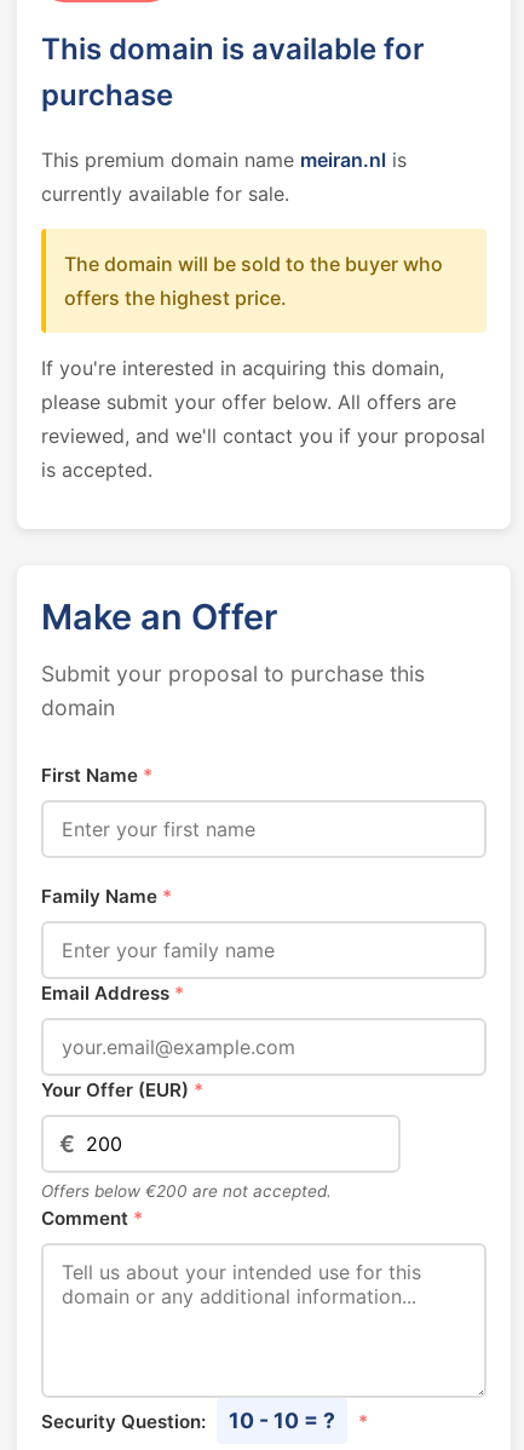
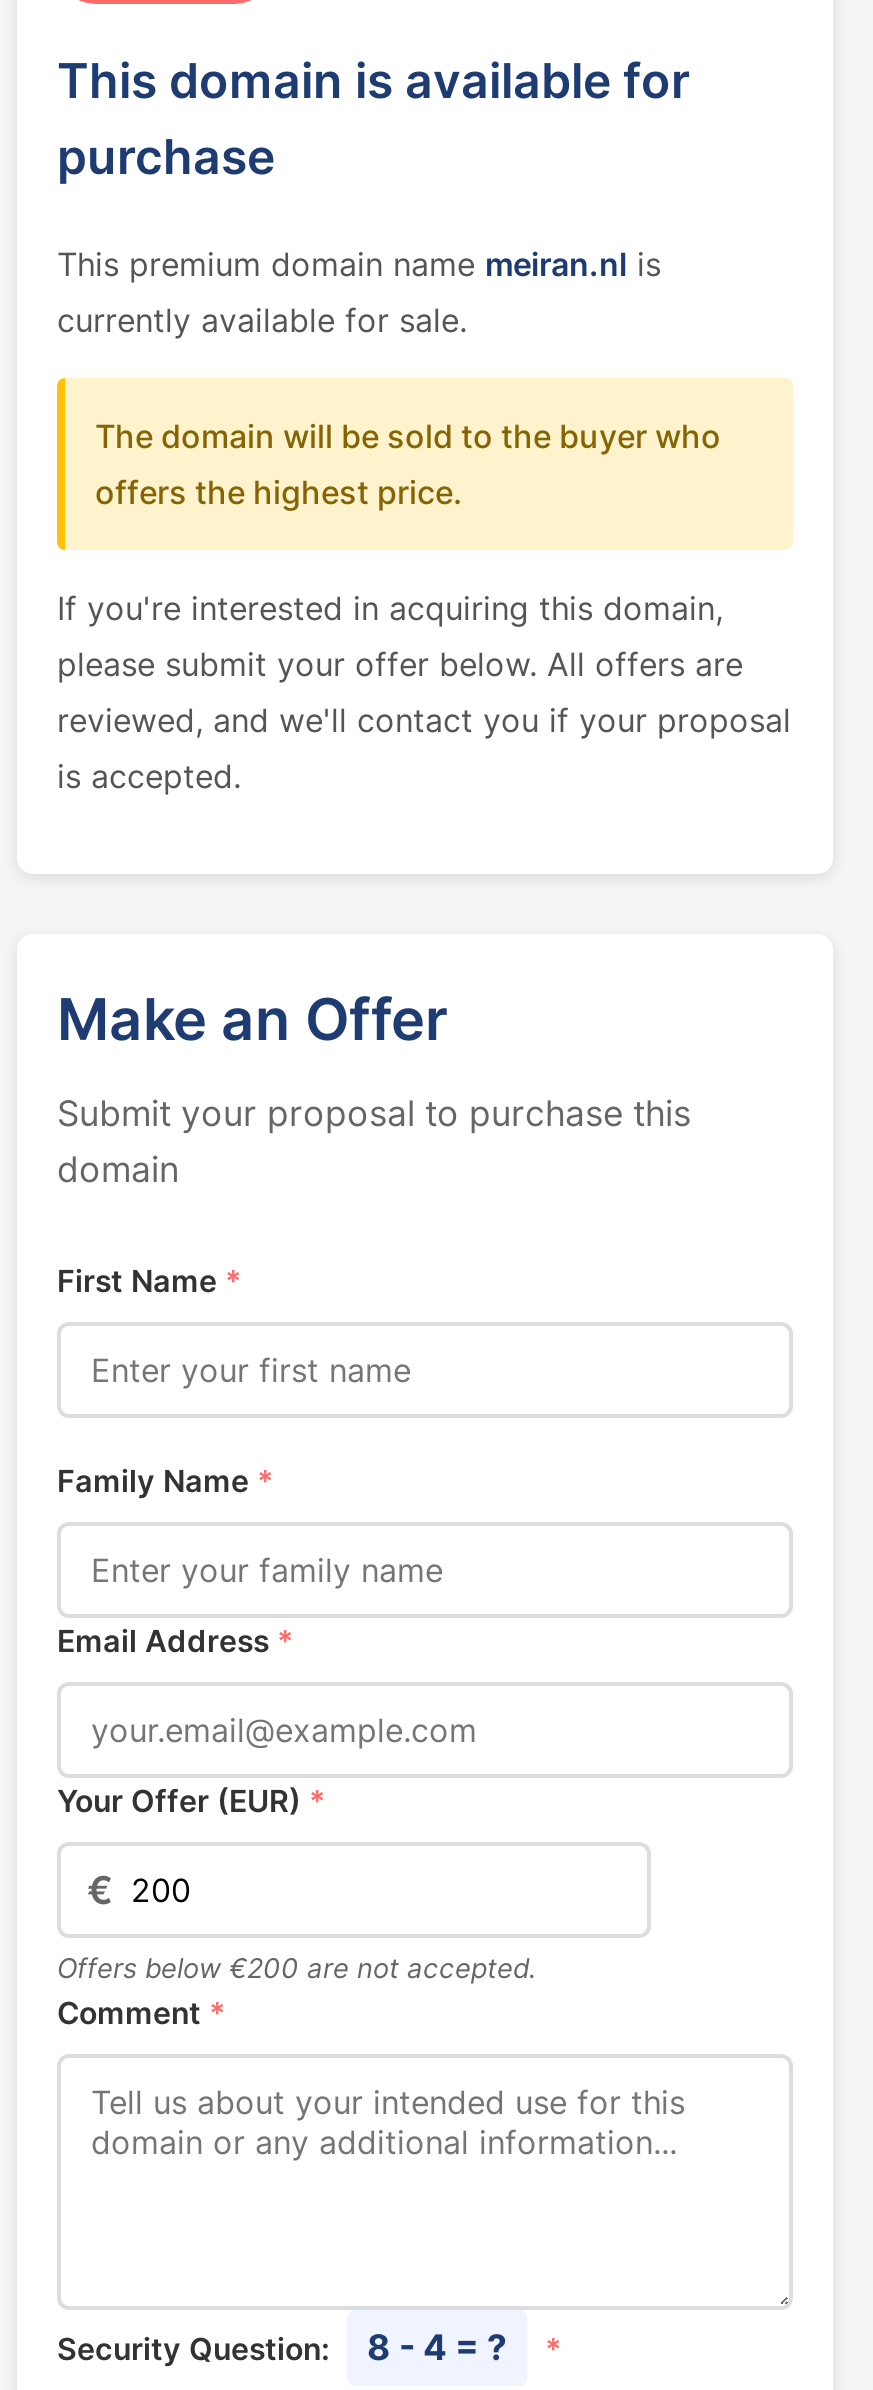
[229,1408,335,1433] 10 - 10 = ? -> [367,2326,507,2368] 8 - 4 = ?

